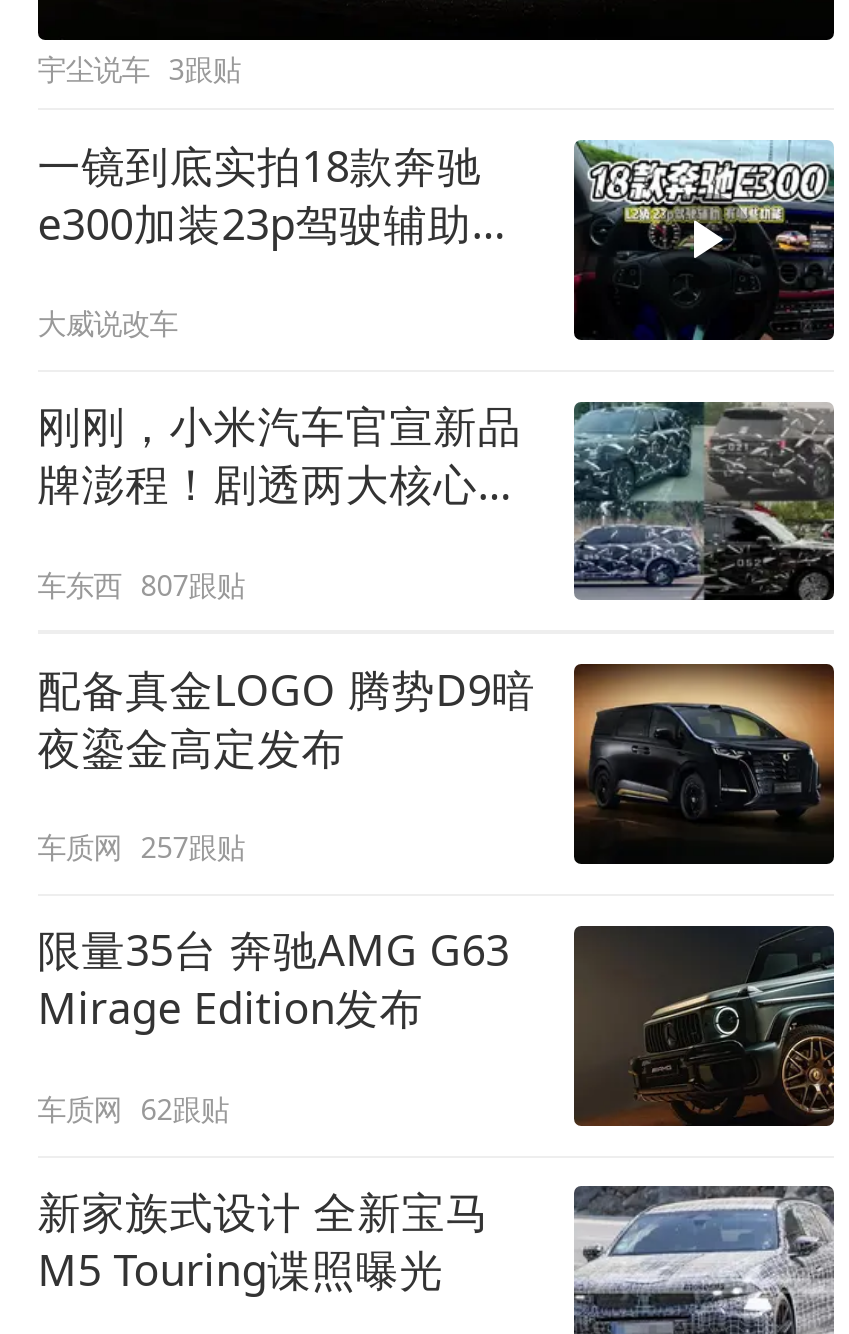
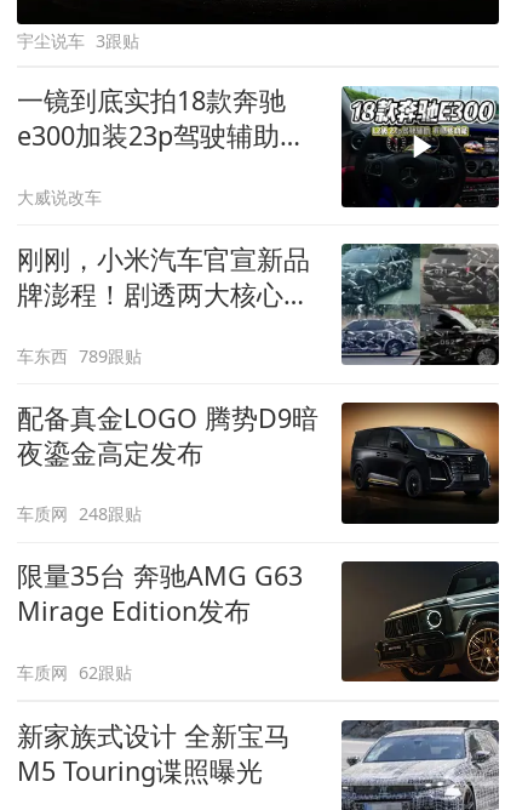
[37,565,245,603] 车东西 807跟贴 -> [17,344,142,367] 车东西 789跟贴
[37,828,245,866] 车质网 257跟贴 -> [17,502,142,525] 车质网 248跟贴

